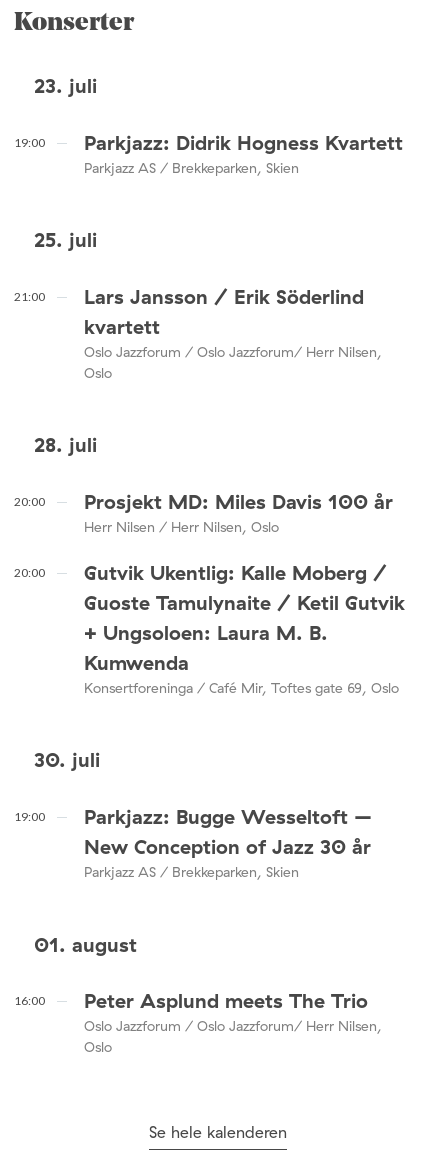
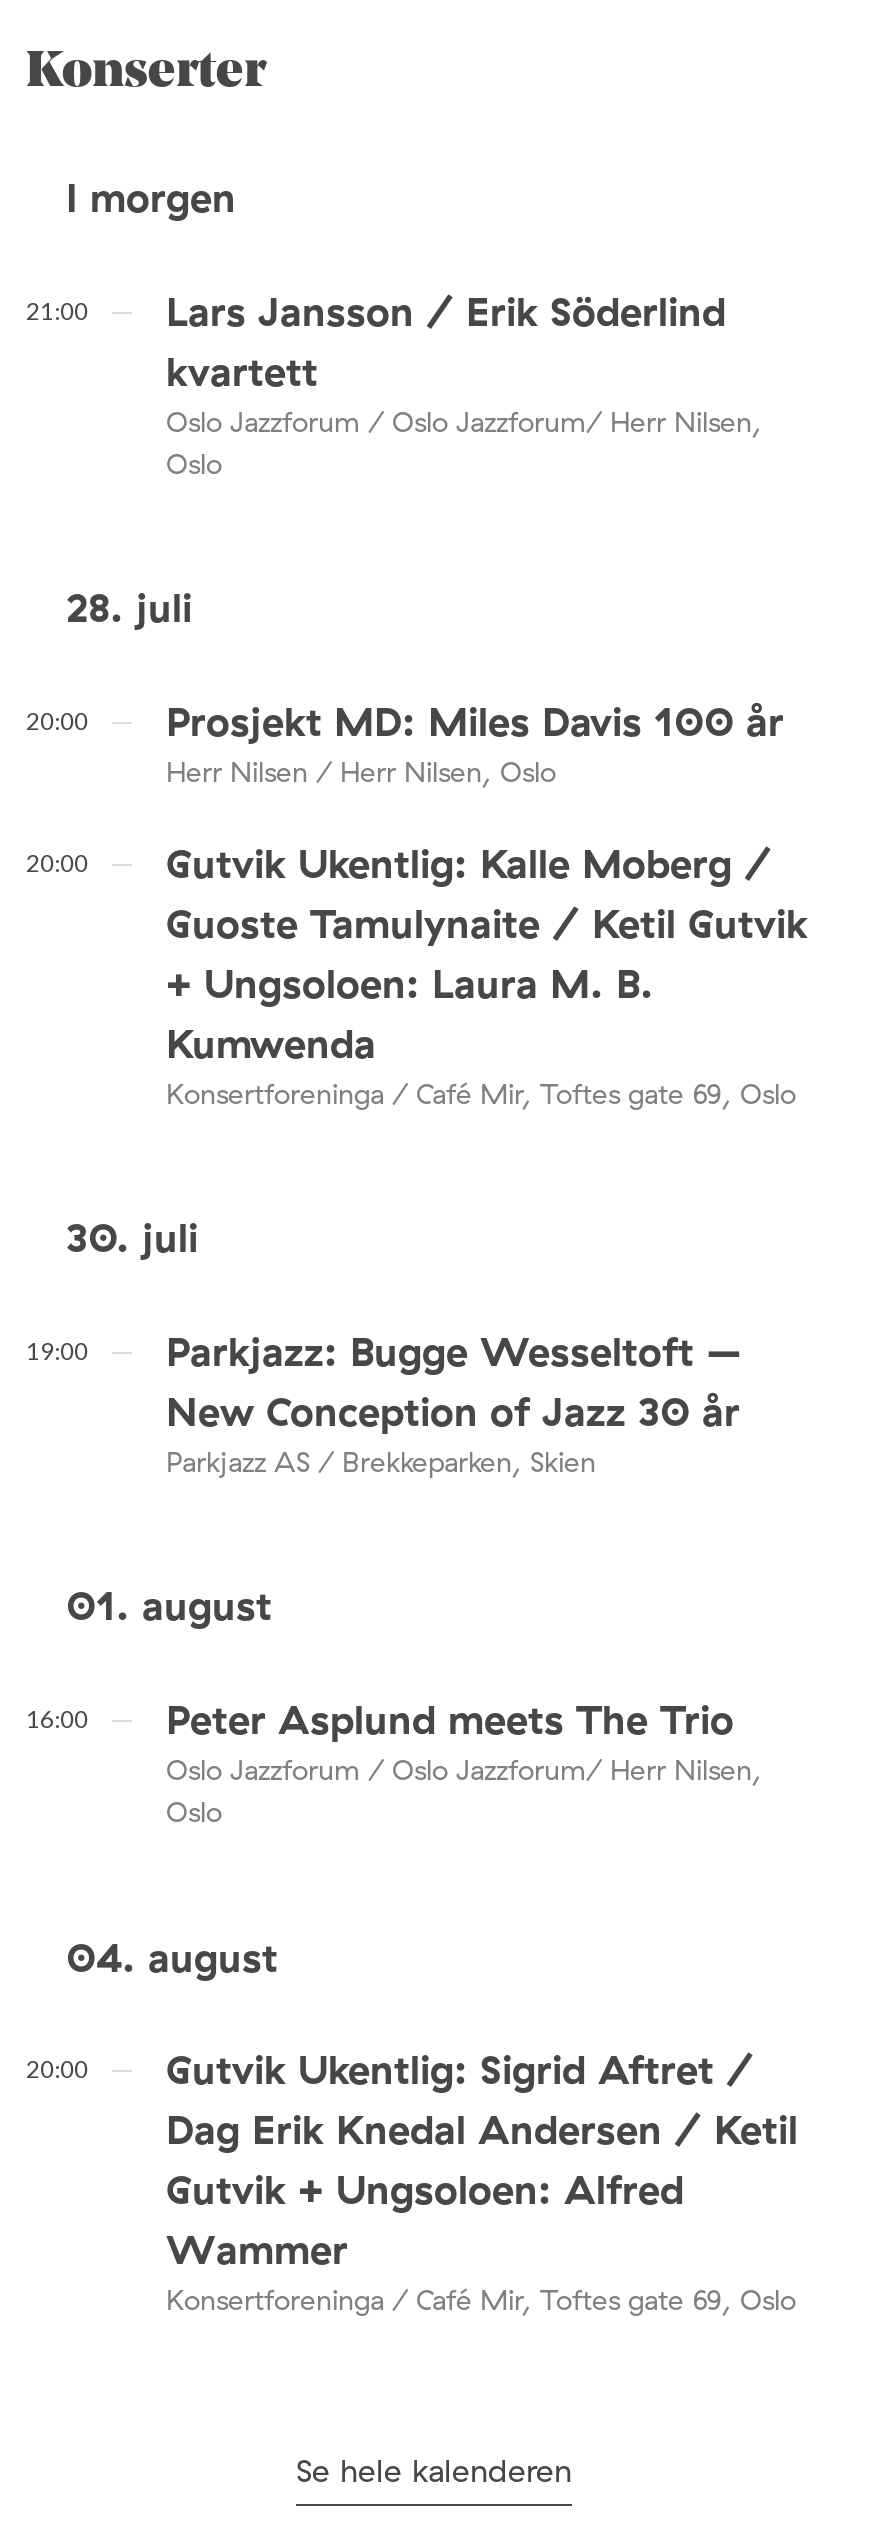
[14,73,403,252] 23. juli | 19:00 | Parkjazz: Didrik Hogness Kvartett | Parkjazz AS / Brekkeparken, Skien | 25. juli -> [66,172,236,222] I morgen
moved [14,284,405,1056] -> [26,285,808,1830]: 21:00 | Lars Jansson / Erik Söderlind | kvartett | ... | Oslo Jazzforum / Oslo Jazzforum/ Herr Nilsen, | Oslo
none -> [26,1931,798,2319] 04. august | 20:00 | Gutvik Ukentlig: Sigrid Aftret / | Dag Erik Knedal Andersen / Ketil | Gutvik + Ungsoloen: Alfred | Wammer | Konsertforeninga / Café Mir, Toftes gate 69, Oslo

